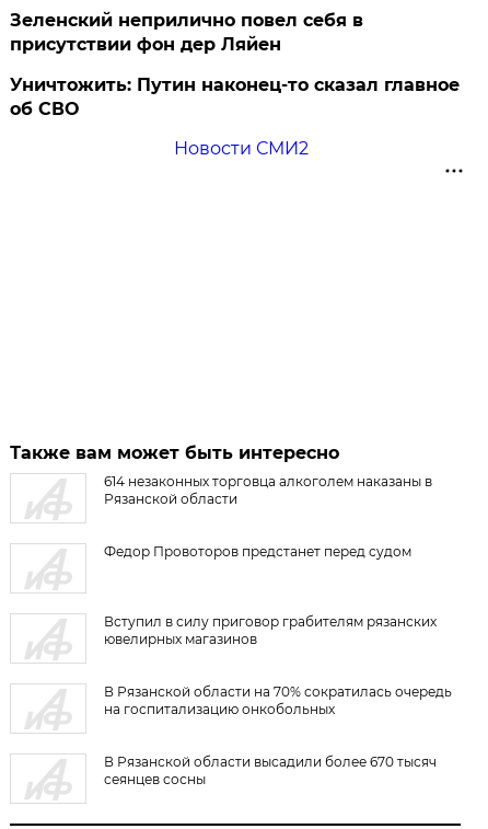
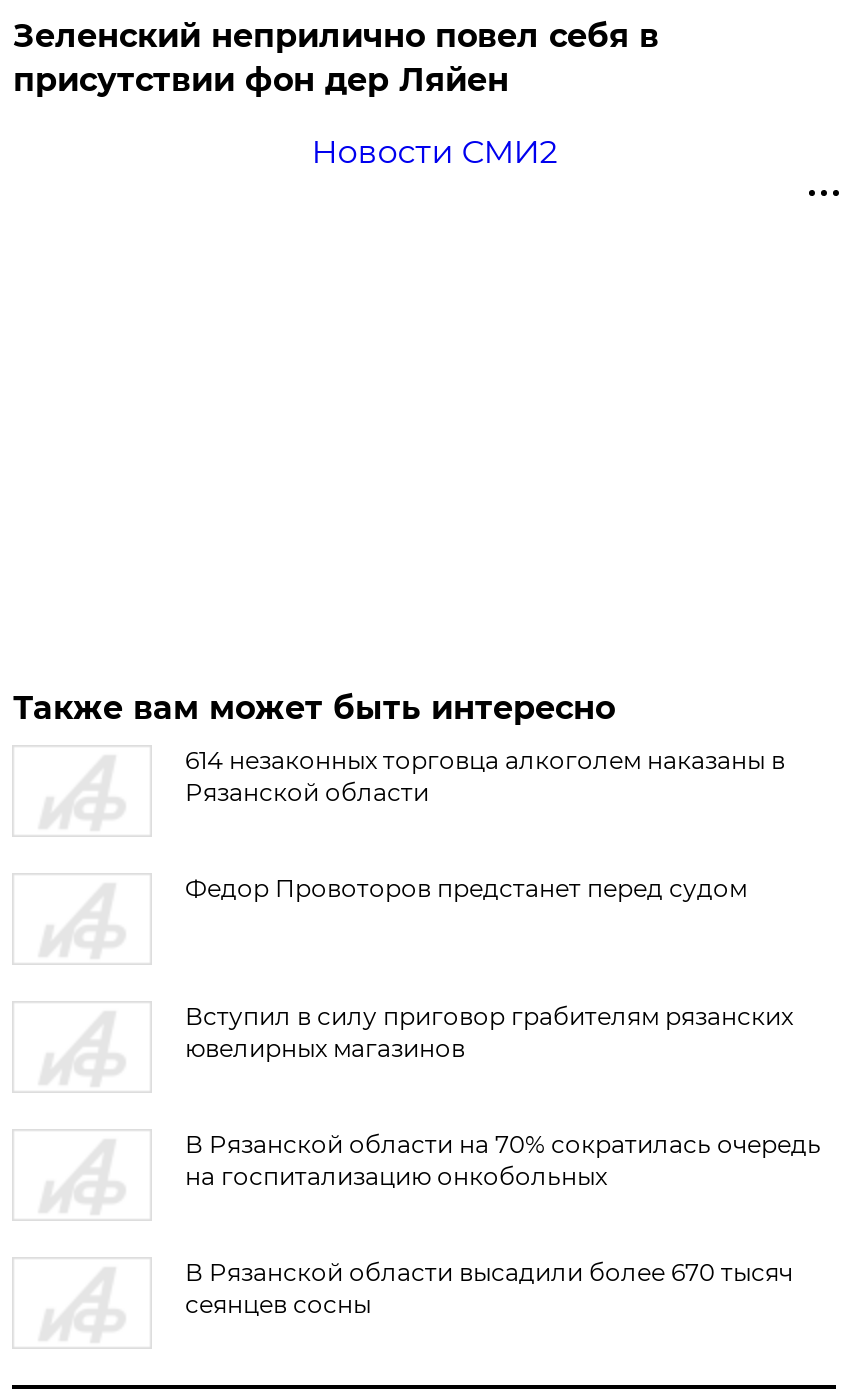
[10,74,460,119] Уничтожить: Путин наконец-то сказал главное | об СВО -> none

